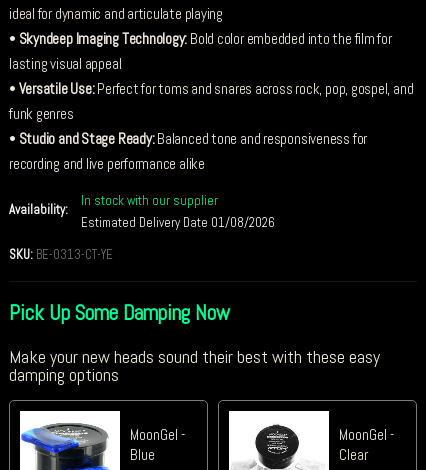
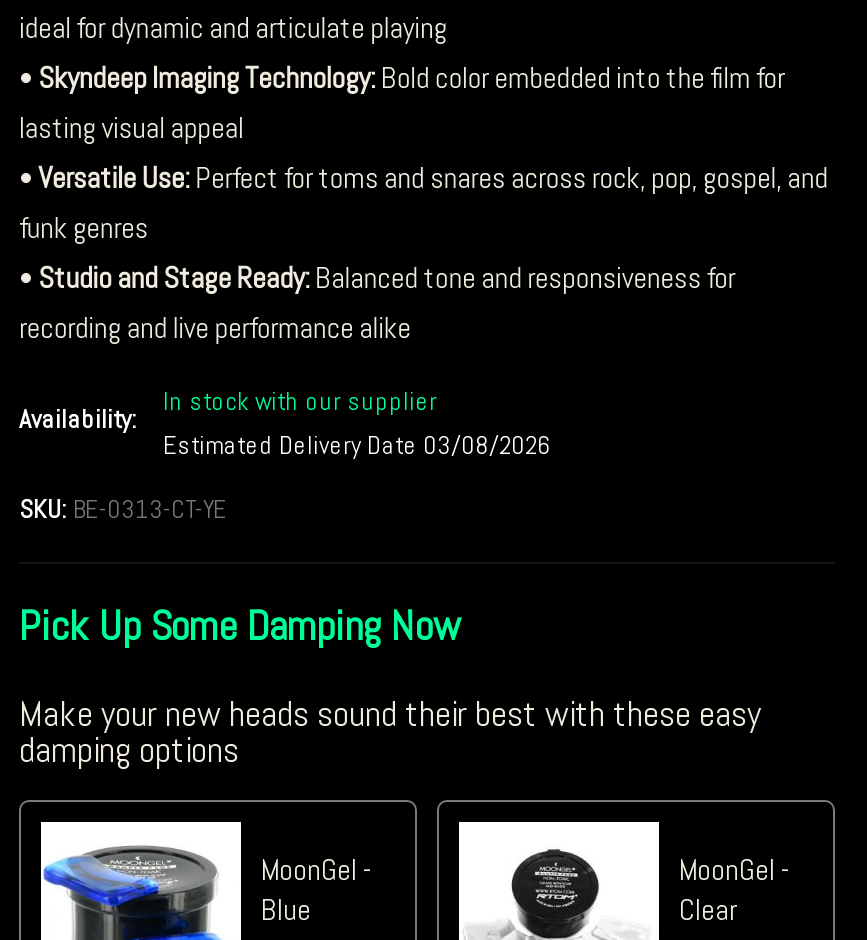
[81,214,275,231] Estimated Delivery Date 01/08/2026 -> [163,429,551,463] Estimated Delivery Date 03/08/2026

